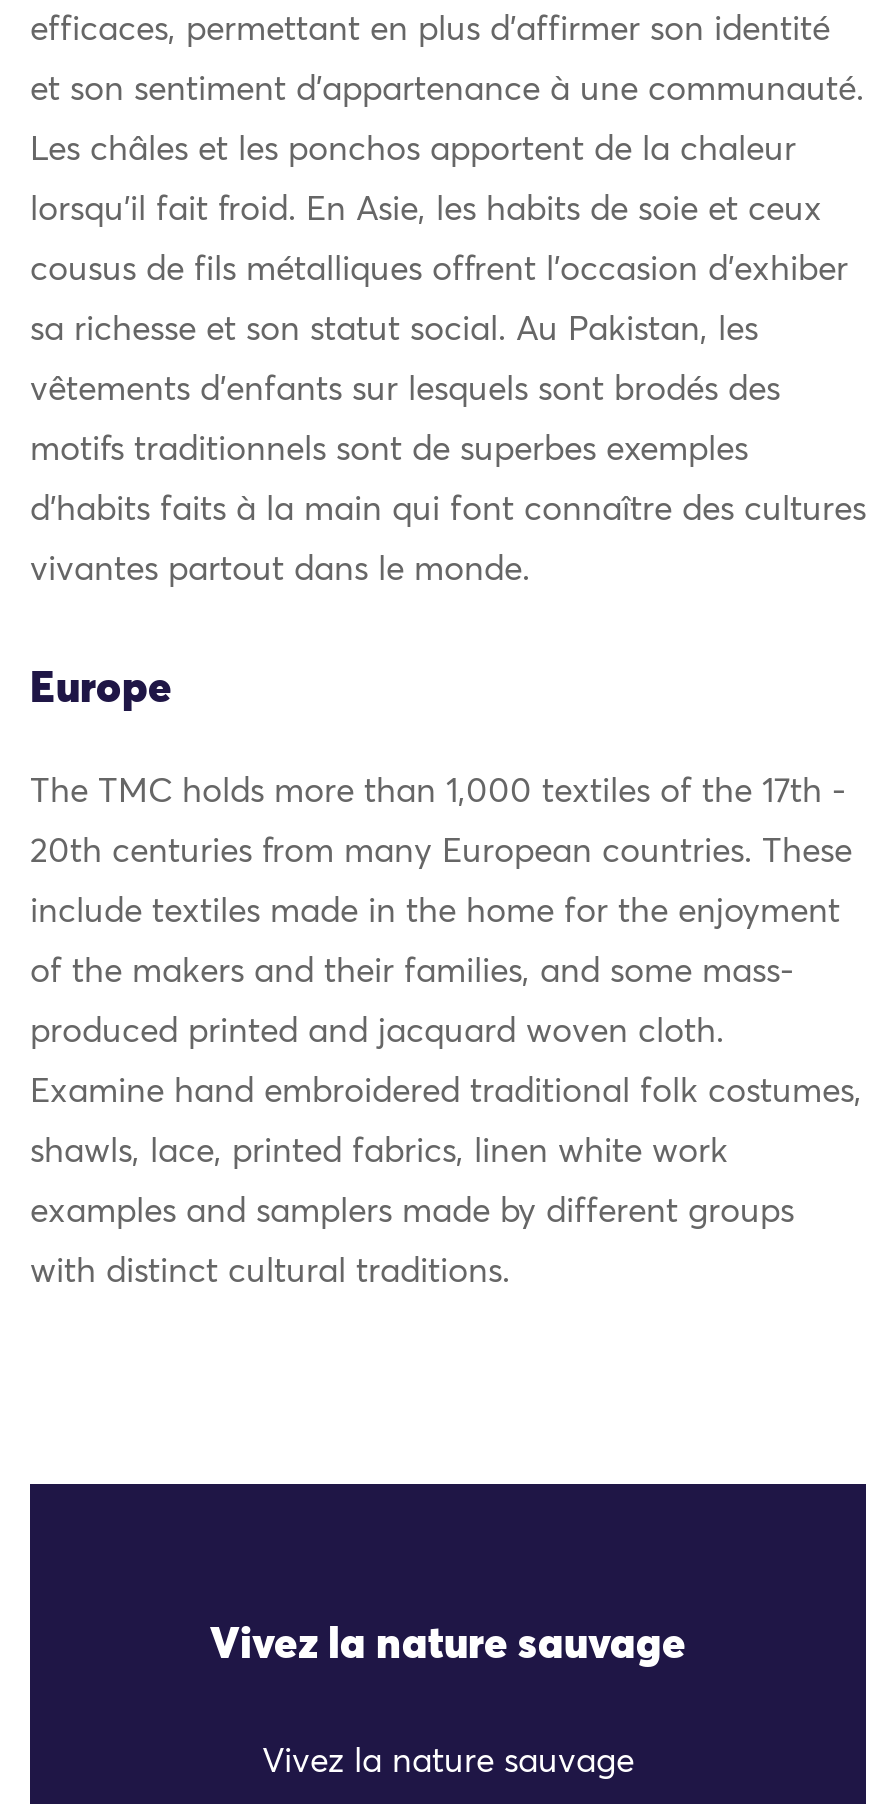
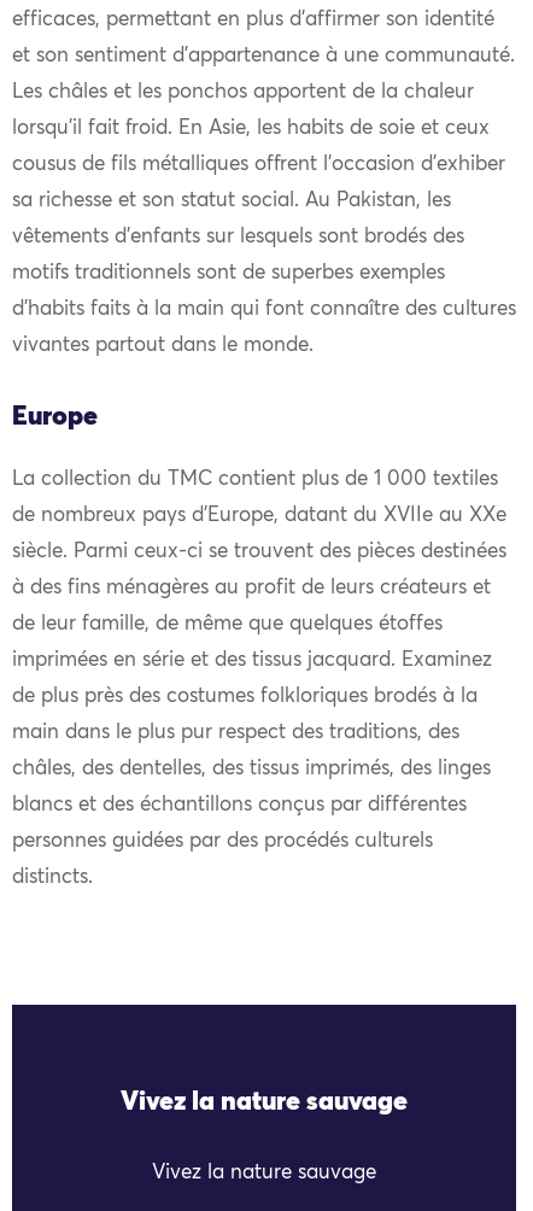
[30,776,862,1290] The TMC holds more than 1,000 textiles of the 17th - | 20th centuries from many European countries. These | include textiles made in the home for the enjoyment | of the makers and their families, and some mass- | produced printed and jacquard woven cloth. | Examine hand embroidered traditional folk costumes, | shawls, lace, printed fabrics, linen white work | examples and samplers made by different groups | with distinct cultural traditions. -> [12,469,506,888] La collection du TMC contient plus de 1 000 textiles | de nombreux pays d’Europe, datant du XVIIe au XXe | siècle. Parmi ceux-ci se trouvent des pièces destinées | à des fins ménagères au profit de leurs créateurs et | de leur famille, de même que quelques étoffes | imprimées en série et des tissus jacquard. Examinez | de plus près des costumes folkloriques brodés à la | main dans le plus pur respect des traditions, des | châles, des dentelles, des tissus imprimés, des linges | blancs et des échantillons conçus par différentes | personnes guidées par des procédés culturels | distincts.

